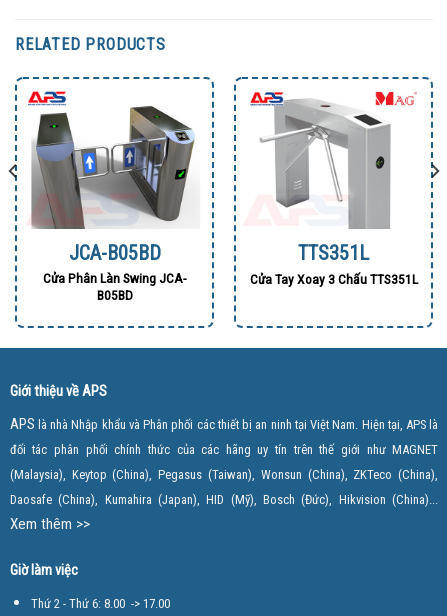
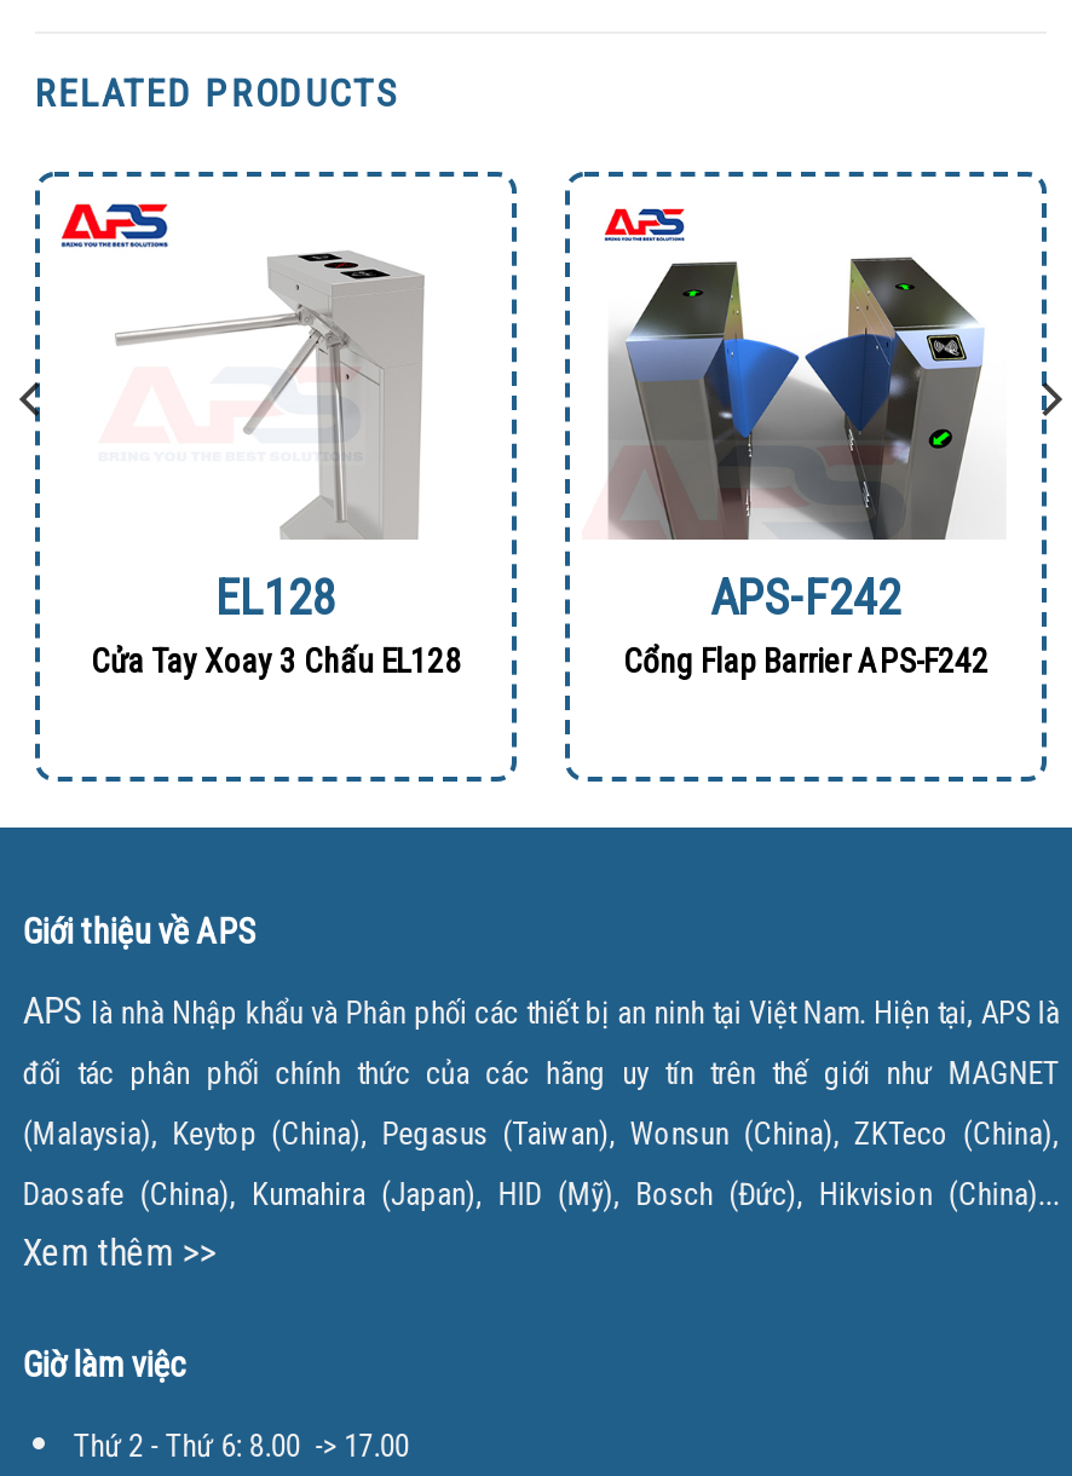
[15,86,215,329] [image] | JCA-B05BD | Cửa Phân Làn Swing JCA- | B05BD -> [35,172,519,784] [image] | EL128 | Cửa Tay Xoay 3 Chấu EL128
[234,86,434,329] [image] | TTS351L | Cửa Tay Xoay 3 Chấu TTS351L -> [565,172,1049,784] [image] | APS-F242 | Cổng Flap Barrier APS-F242

